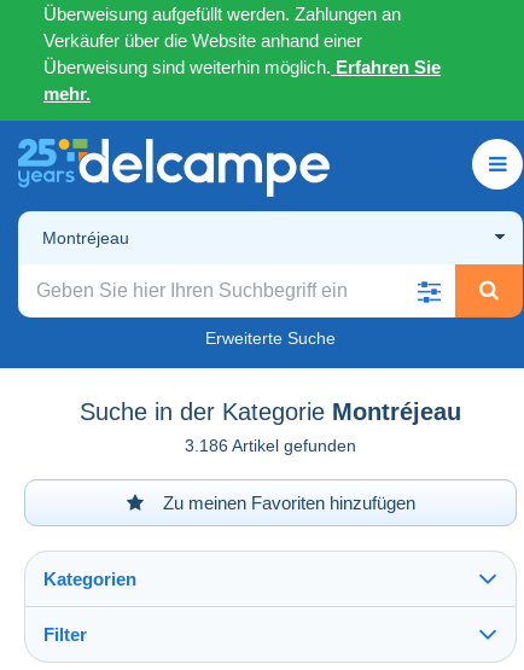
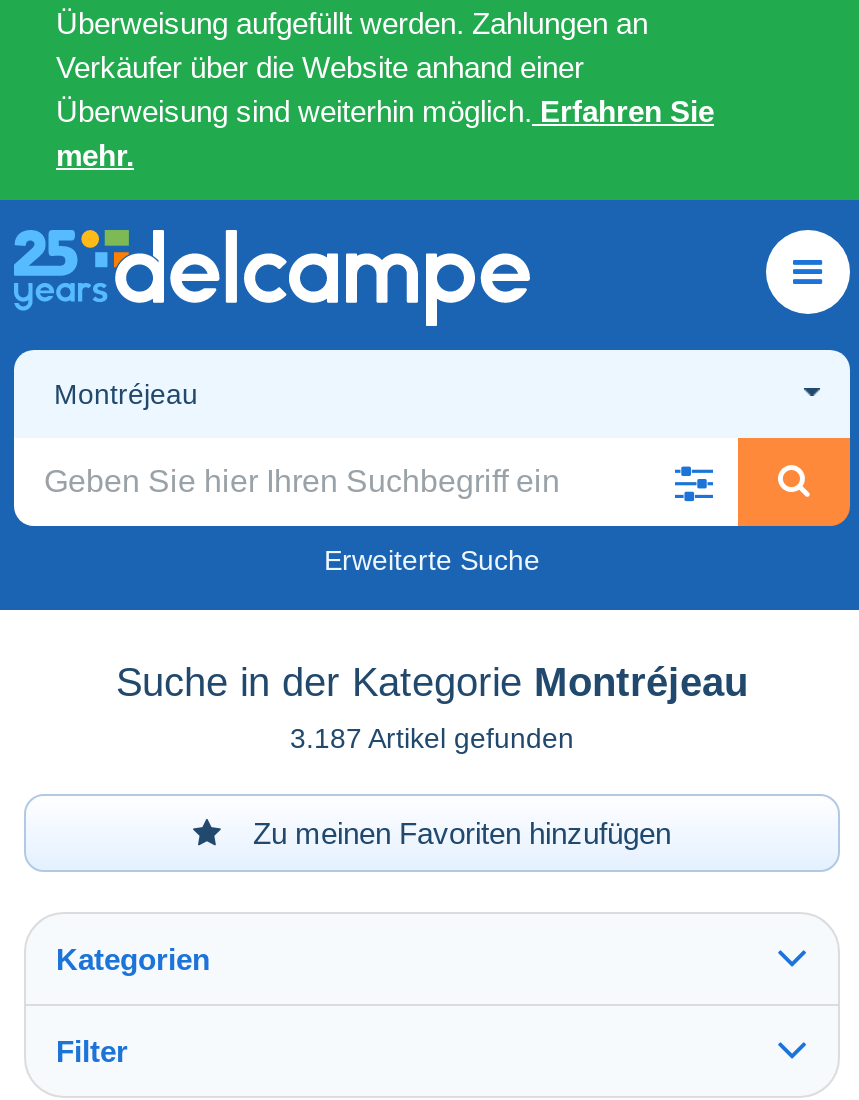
[185,436,356,455] 3.186 Artikel gefunden -> [290,722,574,754] 3.187 Artikel gefunden

